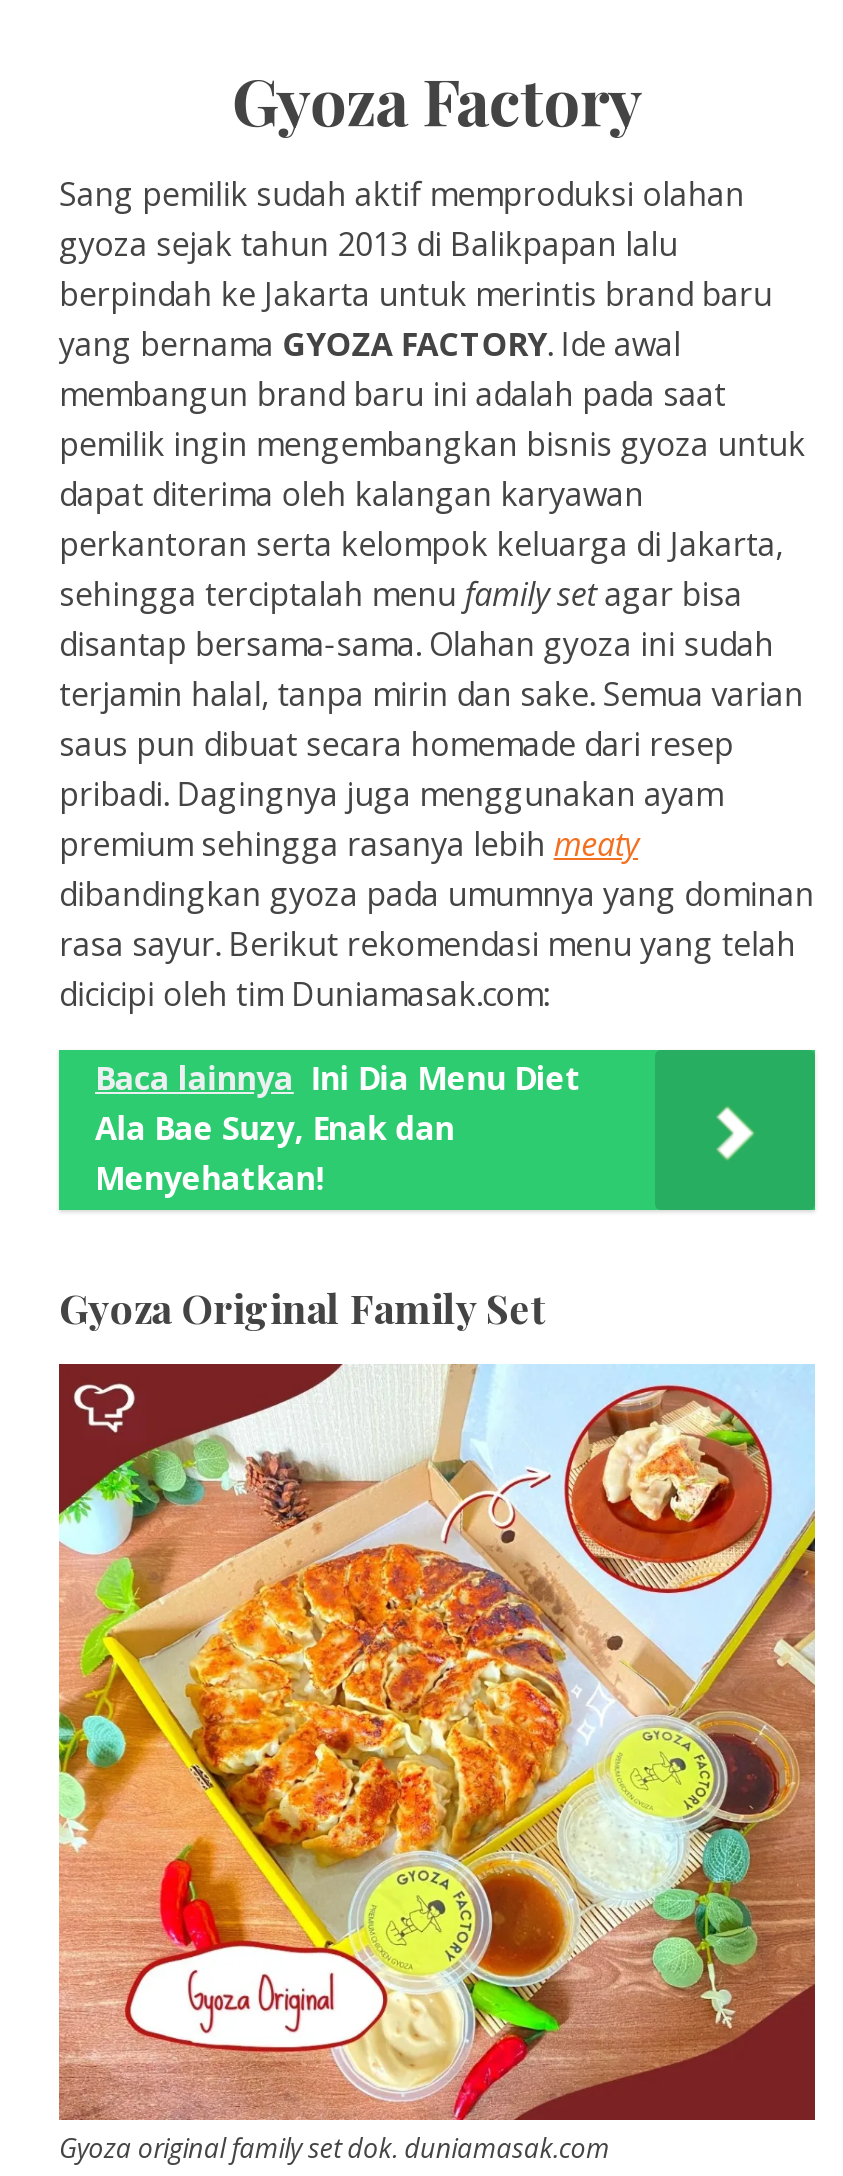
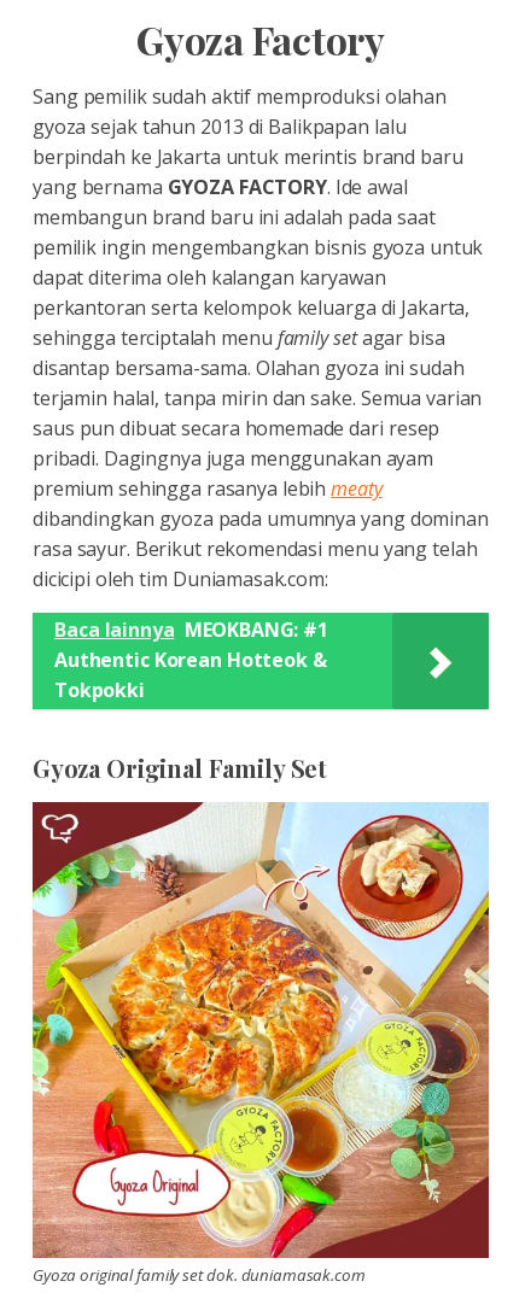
[95,1056,581,1200] Baca lainnya Ini Dia Menu Diet | Ala Bae Suzy, Enak dan | Menyehatkan! -> [54,616,328,703] Baca lainnya MEOKBANG: #1 | Authentic Korean Hotteok & | Tokpokki

